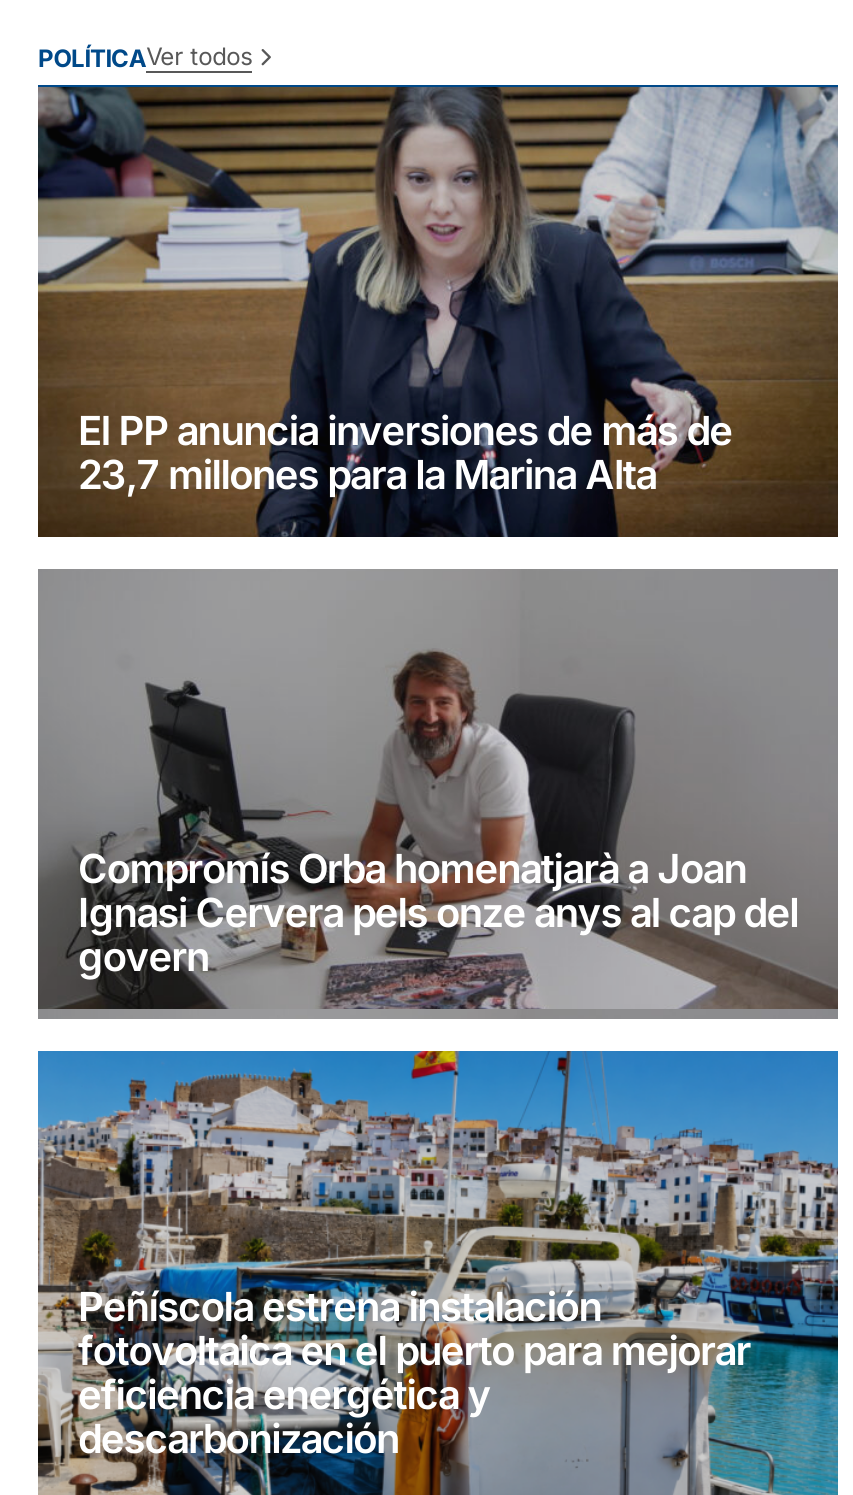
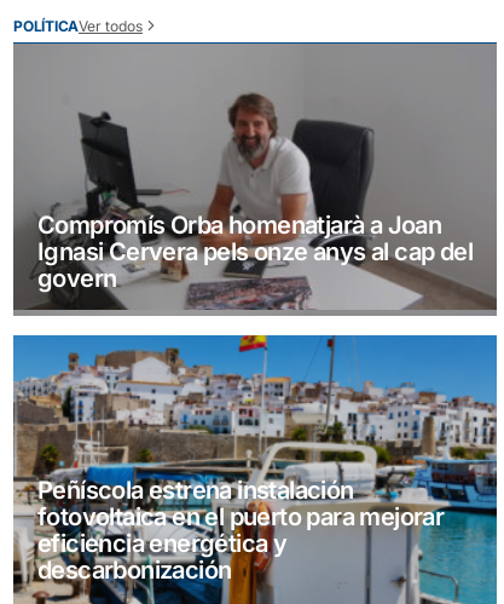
[36,85,840,537] [image] | El PP anuncia inversiones de más de | 23,7 millones para la Marina Alta -> none

